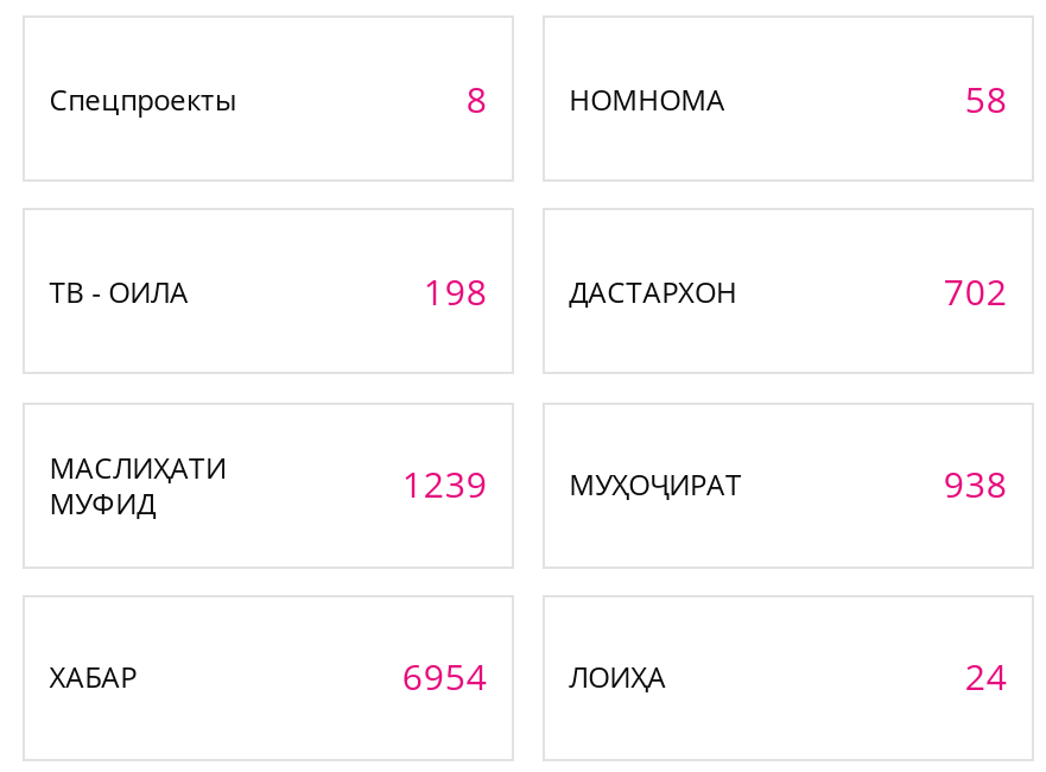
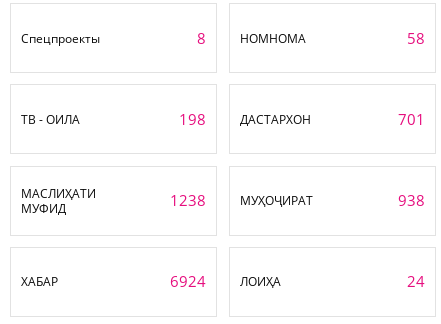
[944,267,1008,315] 702 -> [398,109,425,129] 701
[402,460,488,507] 1239 -> [170,190,206,210] 1238
[402,653,488,700] 6954 -> [170,271,206,291] 6924

